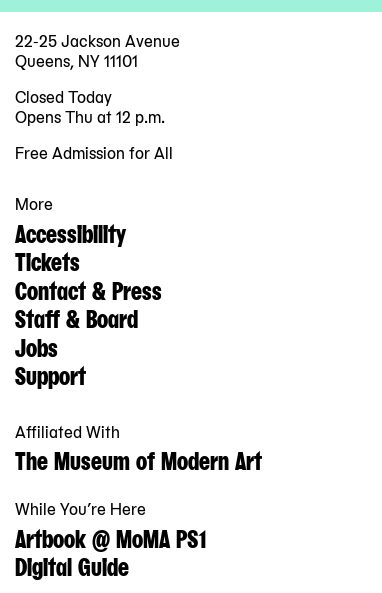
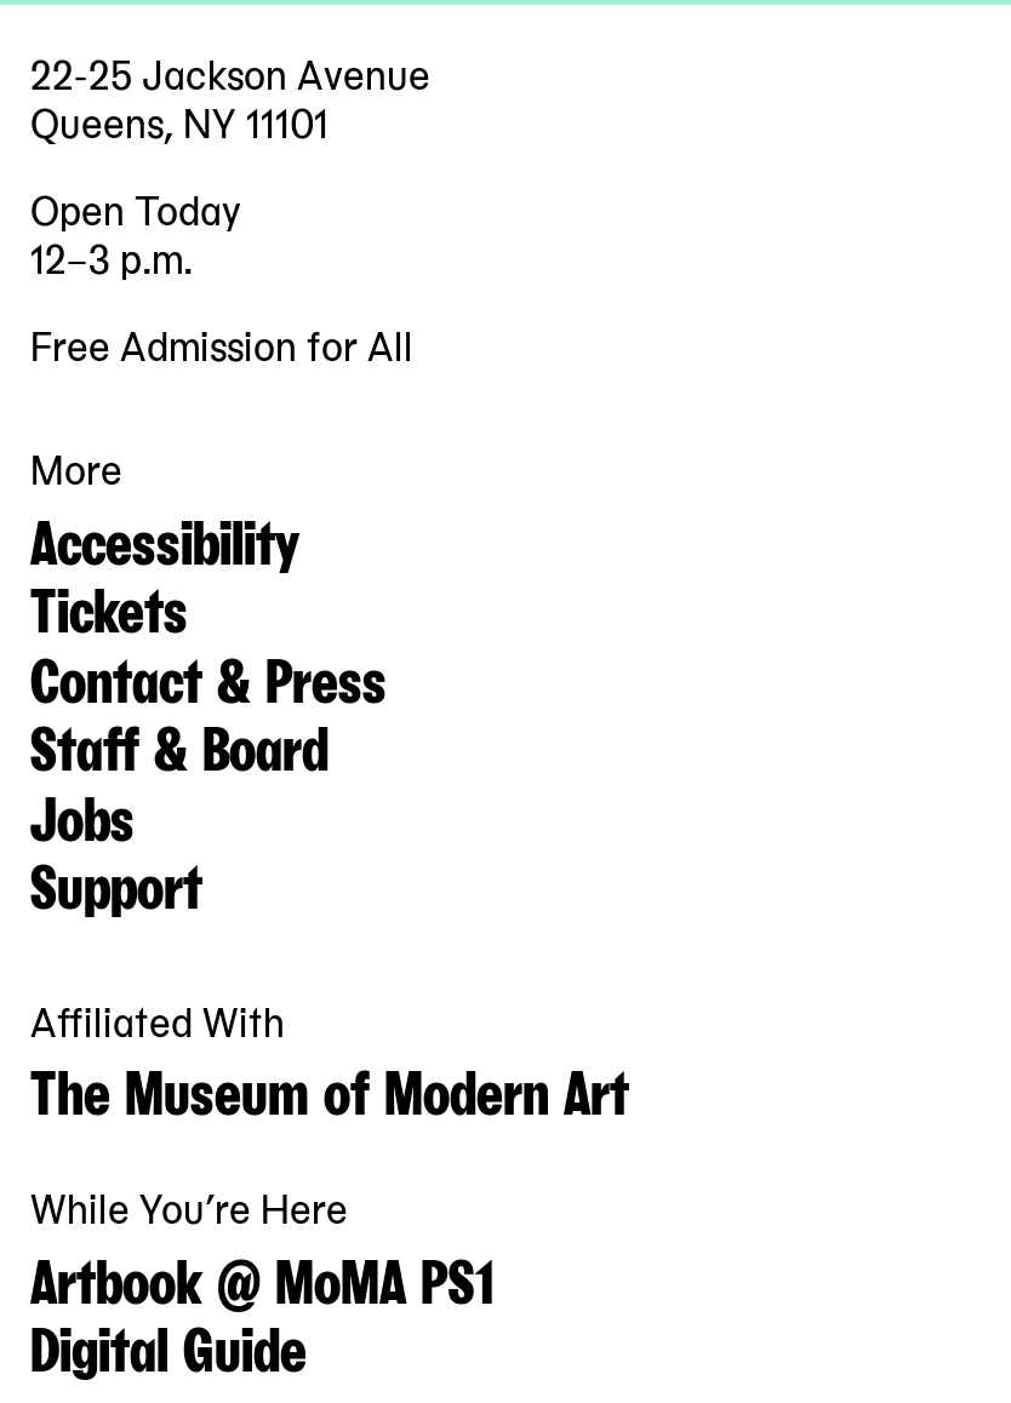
[15,84,165,128] Closed Today | Opens Thu at 12 p.m. -> [30,179,241,285] Open Today | 12–3 p.m.

